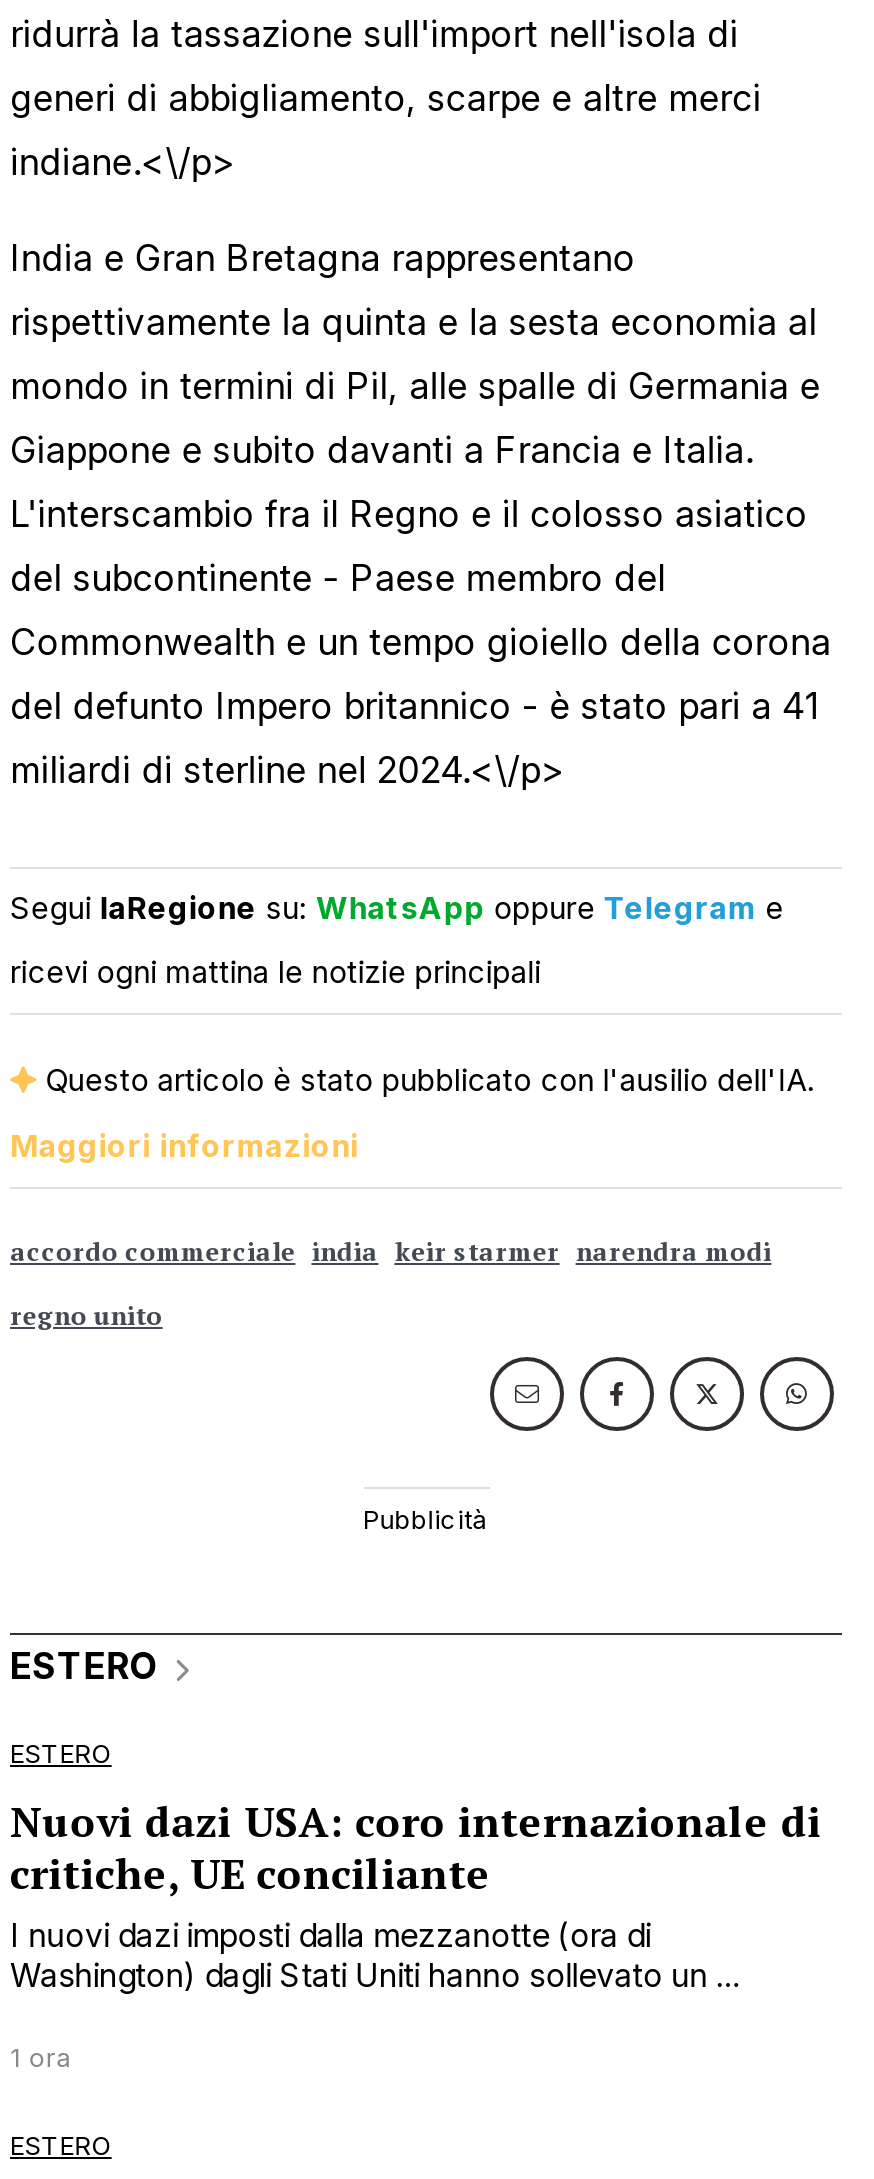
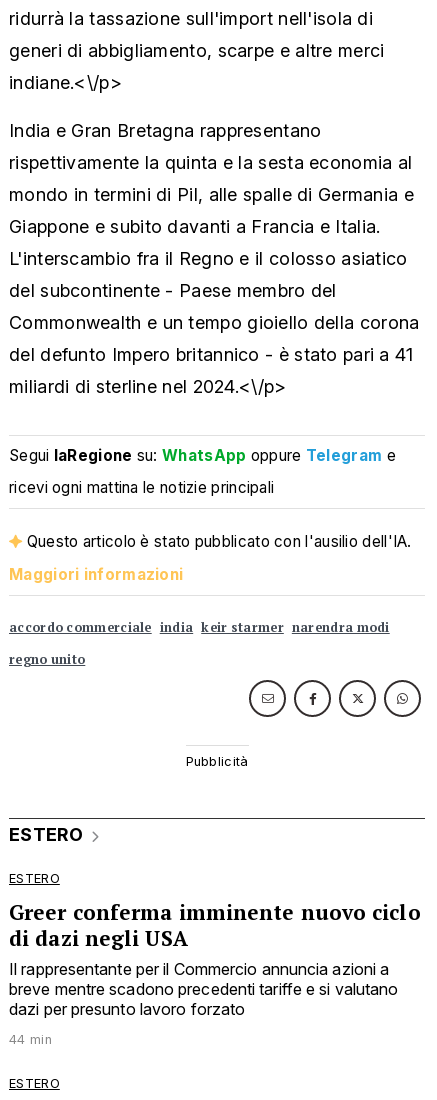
[10,1793,822,1995] Nuovi dazi USA: coro internazionale di | critiche, UE conciliante | I nuovi dazi imposti dalla mezzanotte (ora di | Washington) dagli Stati Uniti hanno sollevato un ... -> [9,898,421,1019] Greer conferma imminente nuovo ciclo | di dazi negli USA | Il rappresentante per il Commercio annuncia azioni a | breve mentre scadono precedenti tariffe e si valutano | dazi per presunto lavoro forzato
[10,2043,73,2073] 1 ora -> [9,1032,52,1047] 44 min

